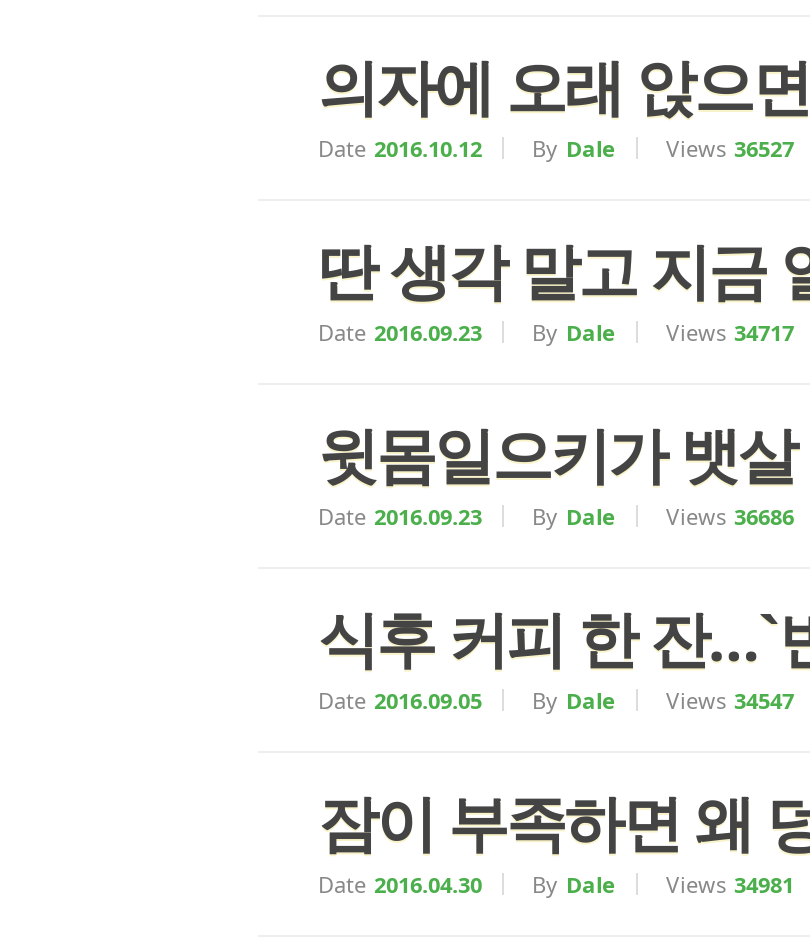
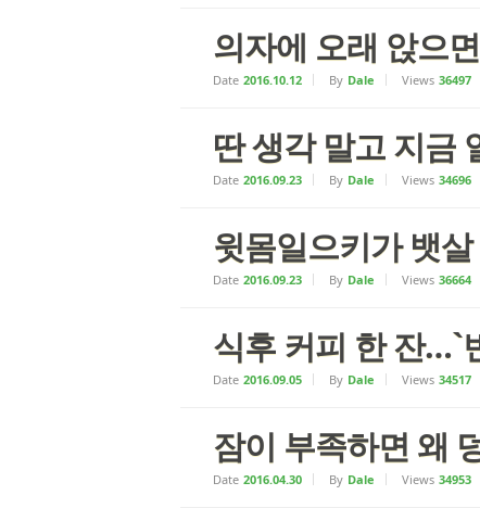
[318,133,794,163] Date 2016.10.12 By Dale Views 36527 -> [213,72,471,88] Date 2016.10.12 By Dale Views 36497
[318,317,794,347] Date 2016.09.23 By Dale Views 34717 -> [213,172,471,188] Date 2016.09.23 By Dale Views 34696
[318,501,794,531] Date 2016.09.23 By Dale Views 36686 -> [213,271,471,288] Date 2016.09.23 By Dale Views 36664
[318,685,794,715] Date 2016.09.05 By Dale Views 34547 -> [213,371,471,388] Date 2016.09.05 By Dale Views 34517
[318,869,794,899] Date 2016.04.30 By Dale Views 34981 -> [213,471,471,487] Date 2016.04.30 By Dale Views 34953

